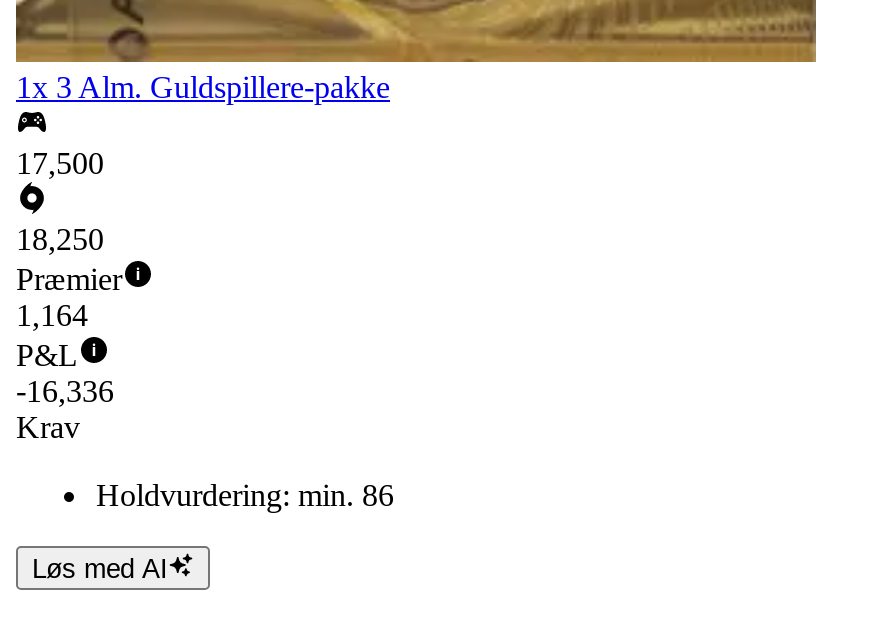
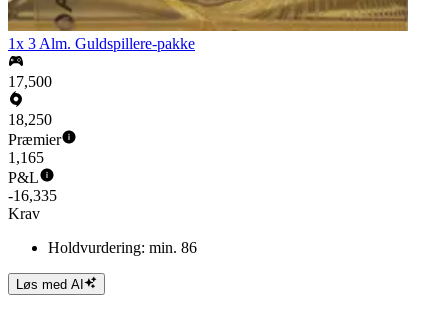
[16,298,88,332] 1,164 -> [8,149,44,166] 1,165
[16,374,114,408] -16,336 -> [8,187,57,204] -16,335

